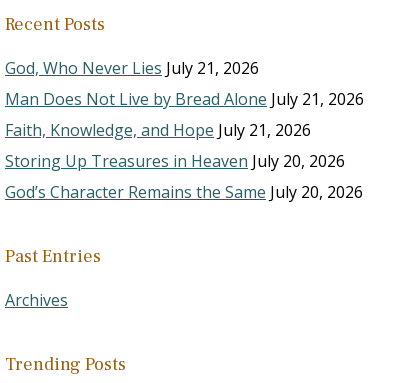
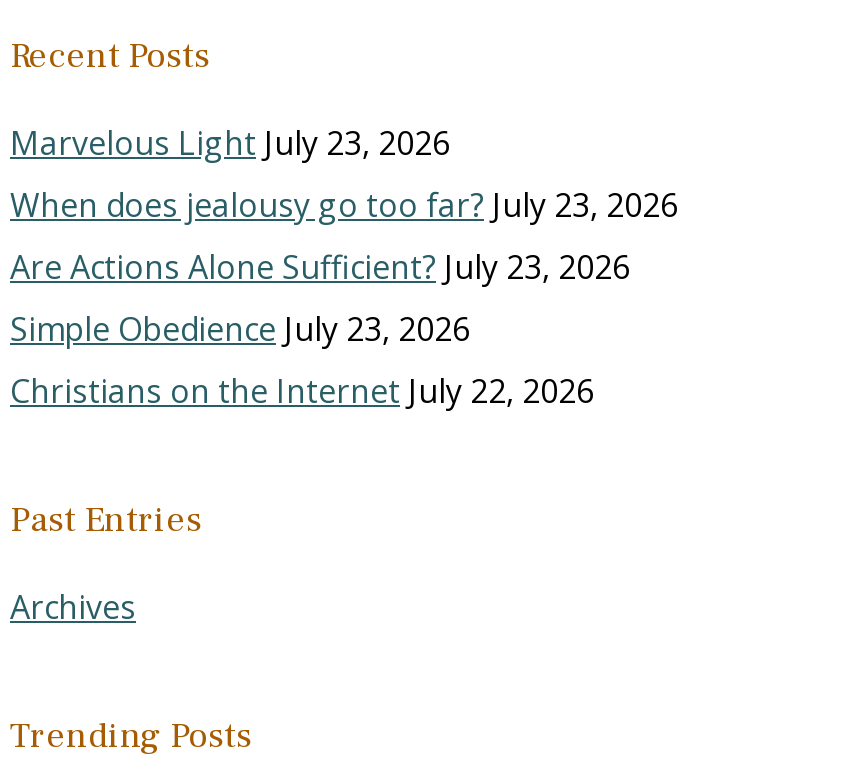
[5,57,364,203] God, Who Never Lies July 21, 2026 | Man Does Not Live by Bread Alone July 21, 2026 | Faith, Knowledge, and Hope July 21, 2026 | Storing Up Treasures in Heaven July 20, 2026 | God’s Character Remains the Same July 20, 2026 -> [10,121,678,413] Marvelous Light July 23, 2026 | When does jealousy go too far? July 23, 2026 | Are Actions Alone Sufficient? July 23, 2026 | Simple Obedience July 23, 2026 | Christians on the Internet July 22, 2026

